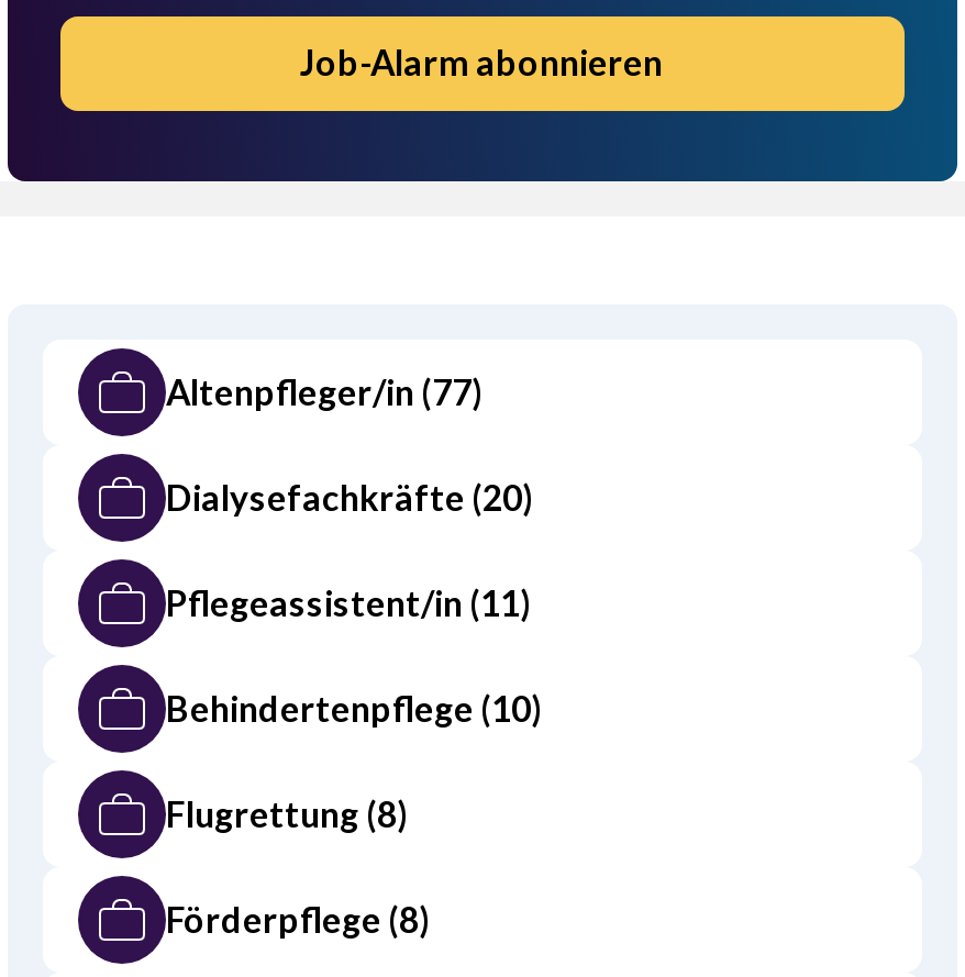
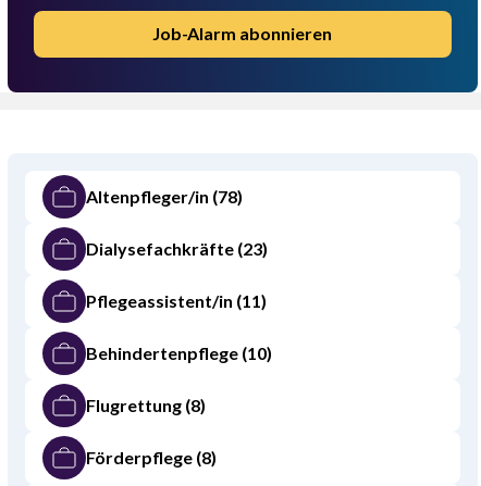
[166,369,482,411] Altenpfleger/in (77) -> [86,185,243,206] Altenpfleger/in (78)
[166,475,533,517] Dialysefachkräfte (20) -> [86,238,268,258] Dialysefachkräfte (23)

